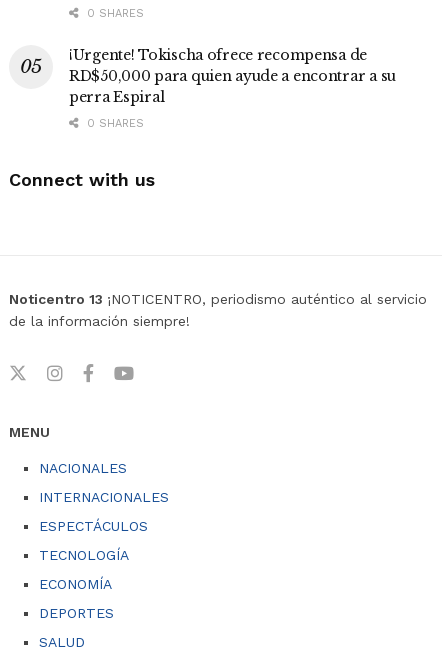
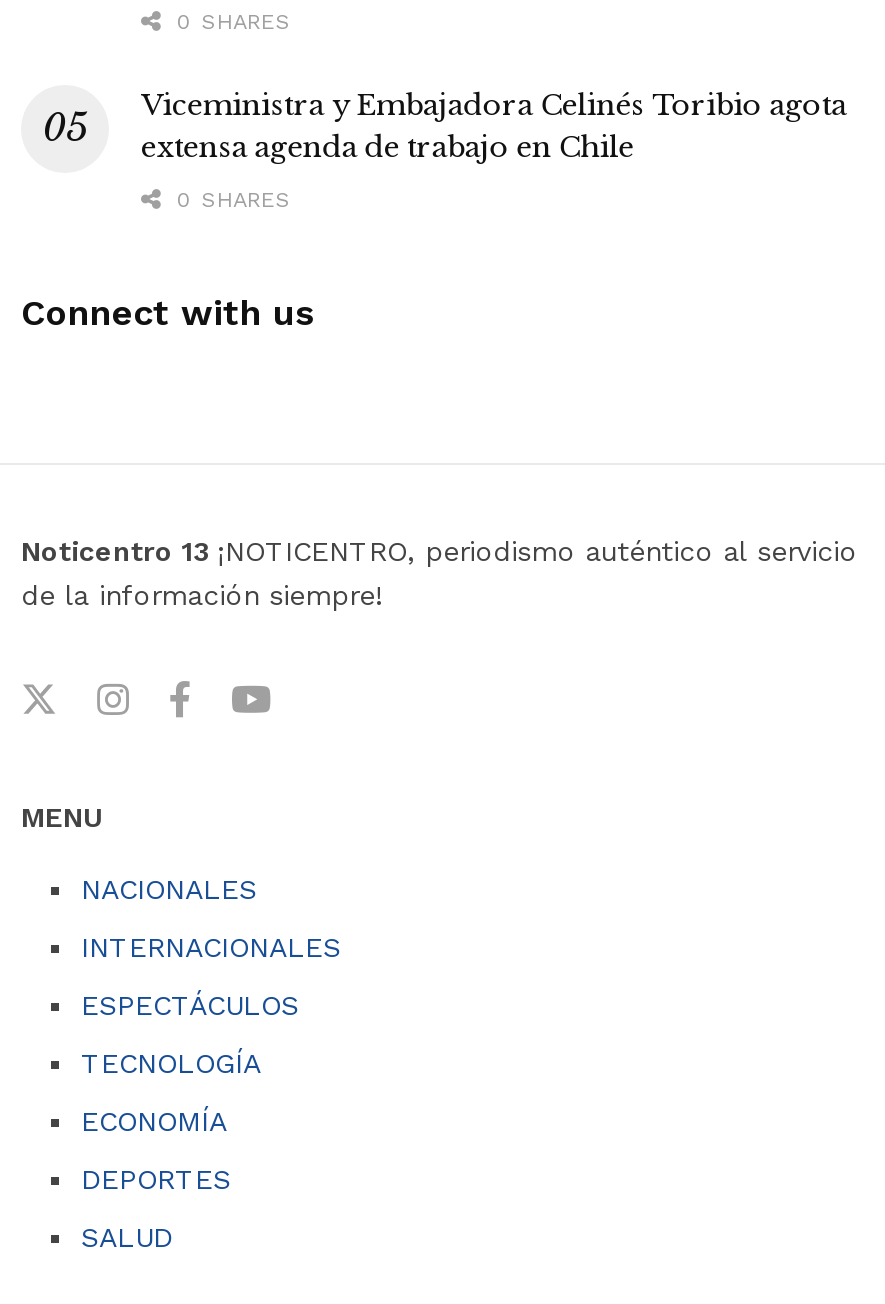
[69,46,396,106] ¡Urgente! Tokischa ofrece recompensa de | RD$50,000 para quien ayude a encontrar a su | perra Espiral -> [141,86,847,164] Viceministra y Embajadora Celinés Toribio agota | extensa agenda de trabajo en Chile

